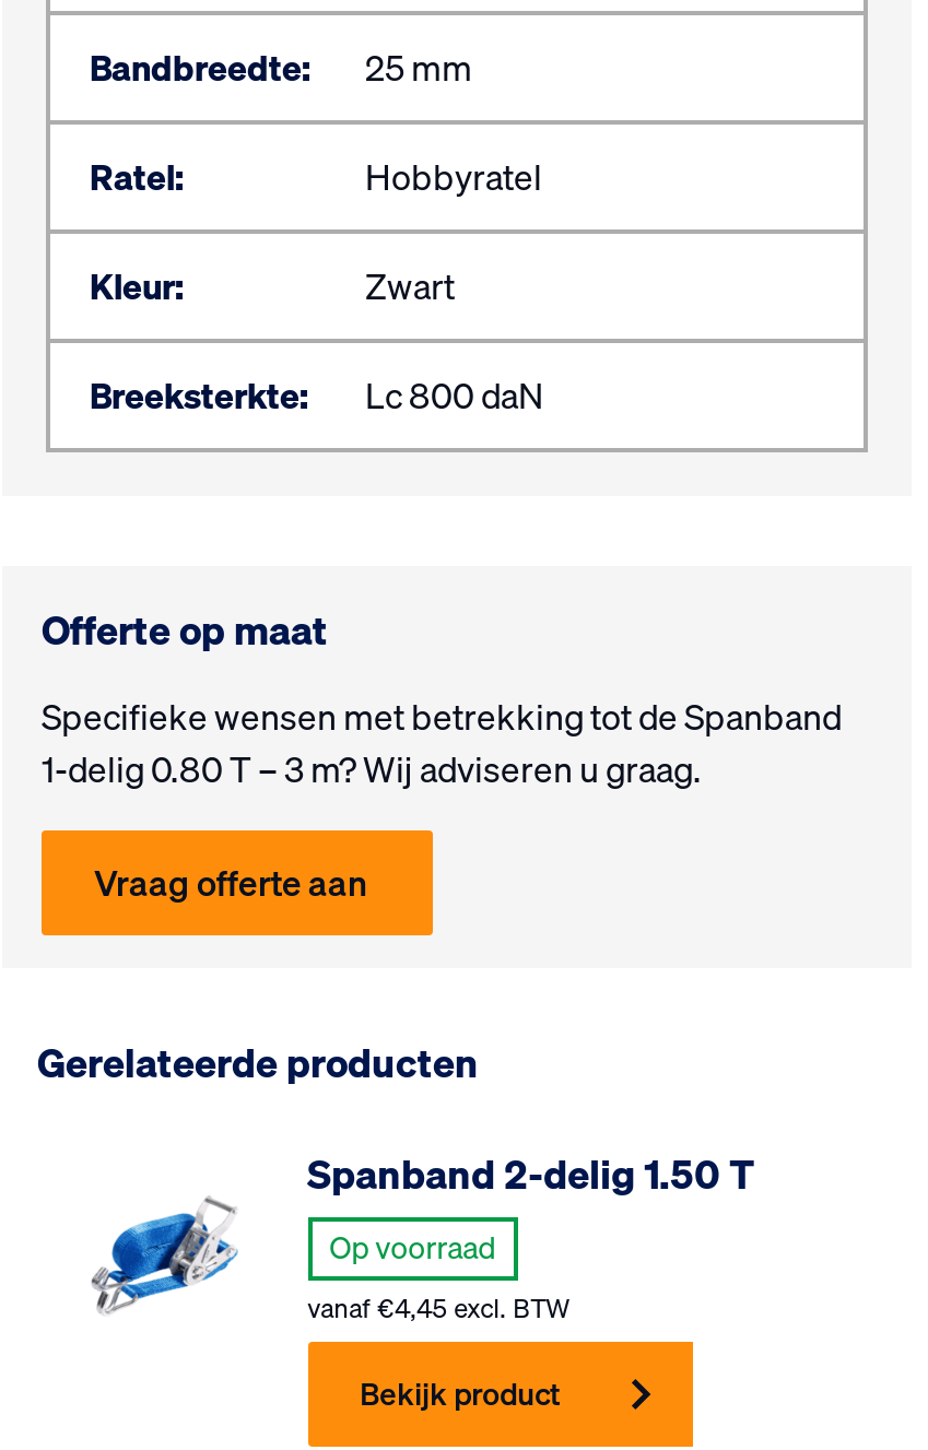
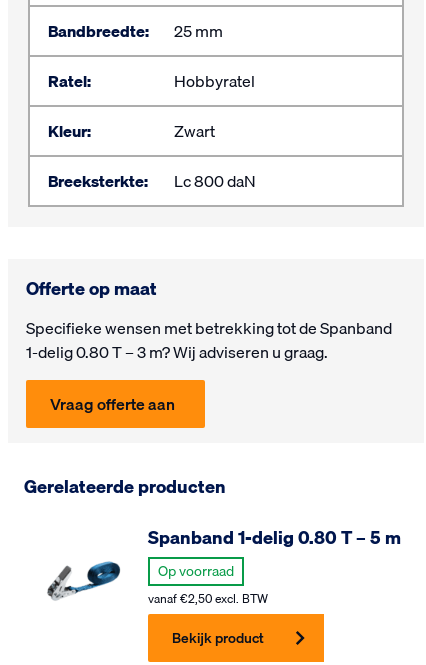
[90,1143,753,1305] [image] | Spanband 2-delig 1.50 T -> [47,523,401,597] [image] | Spanband 1-delig 0.80 T – 5 m
[307,1287,570,1329] vanaf€4,45 excl. BTW -> [148,589,268,608] vanaf€2,50 excl. BTW

